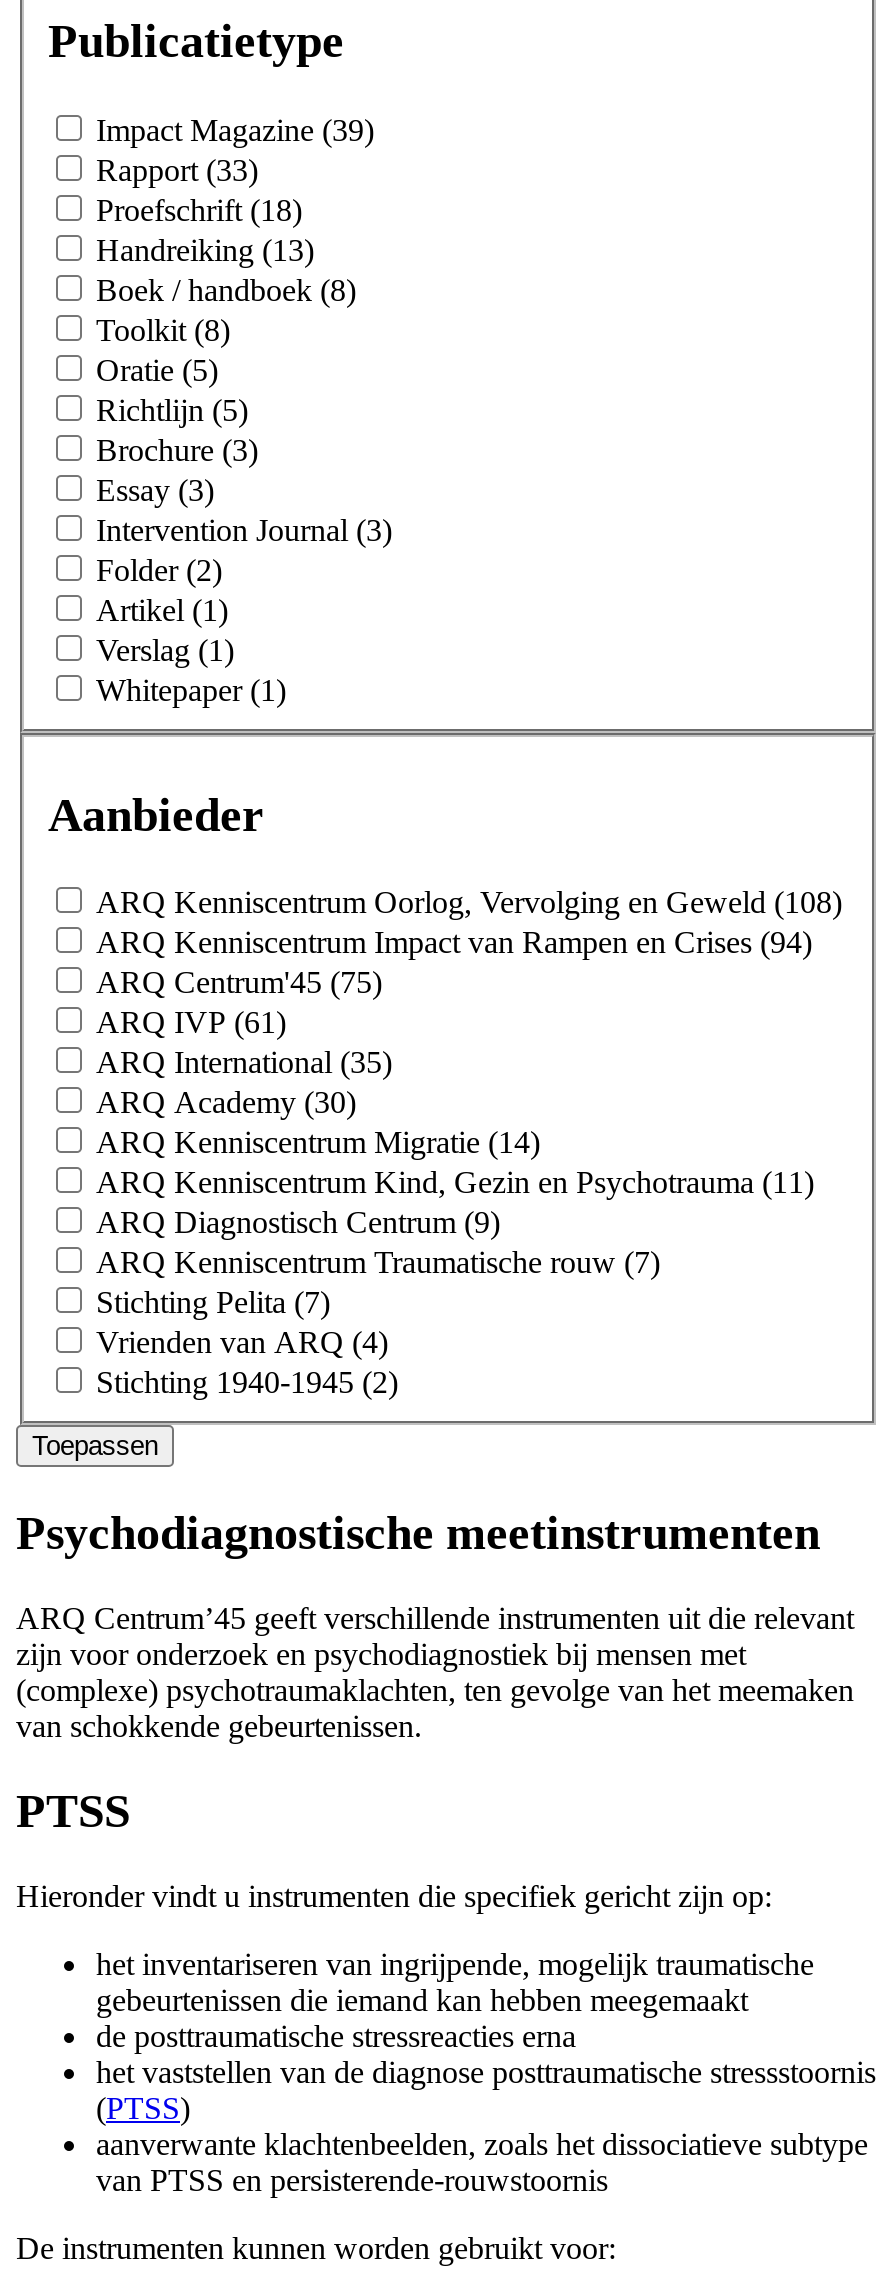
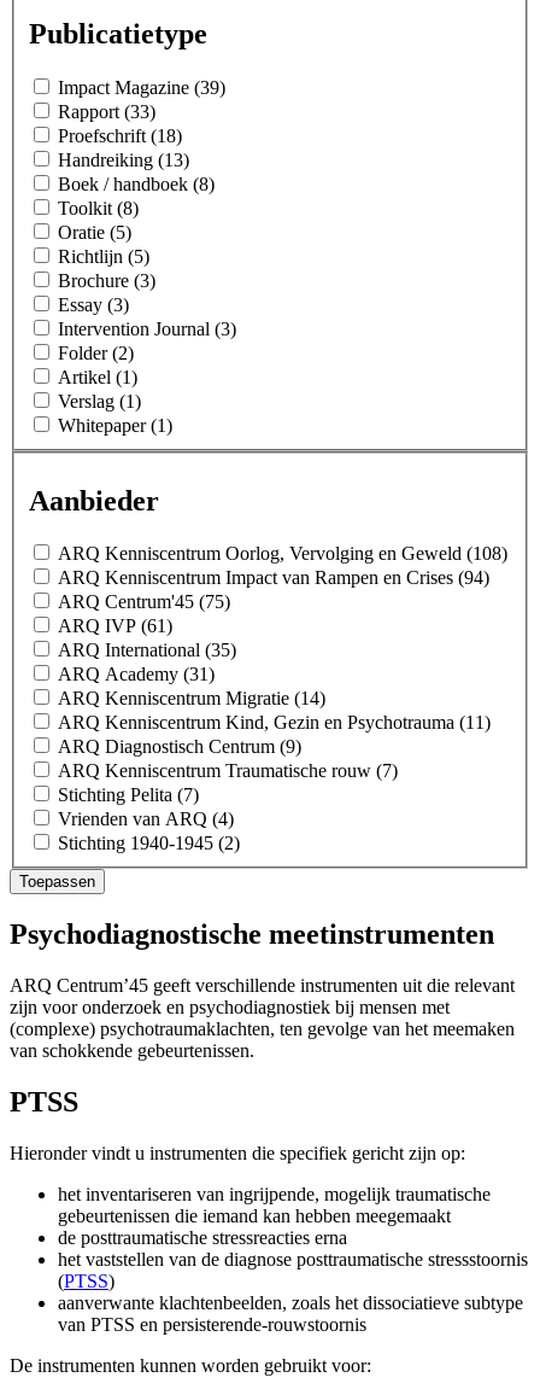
[96,1086,356,1120] ARQ Academy (30) -> [58,664,215,685] ARQ Academy (31)

